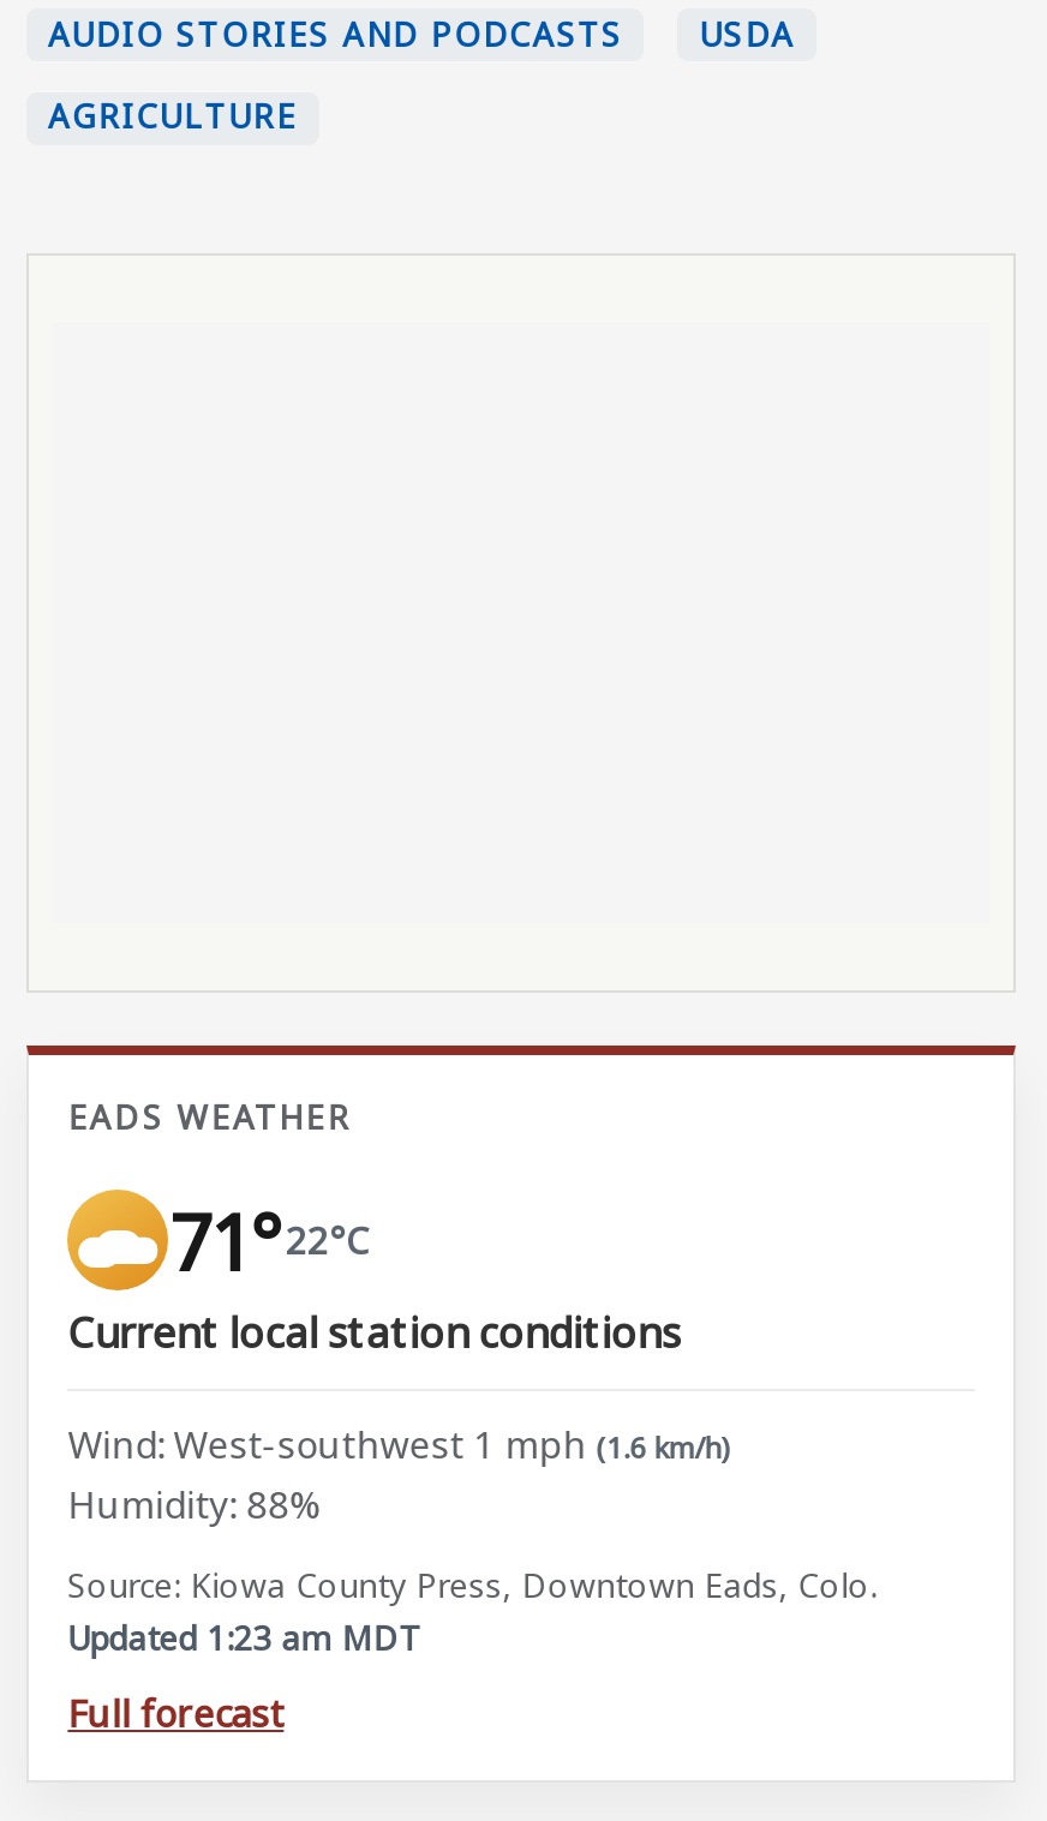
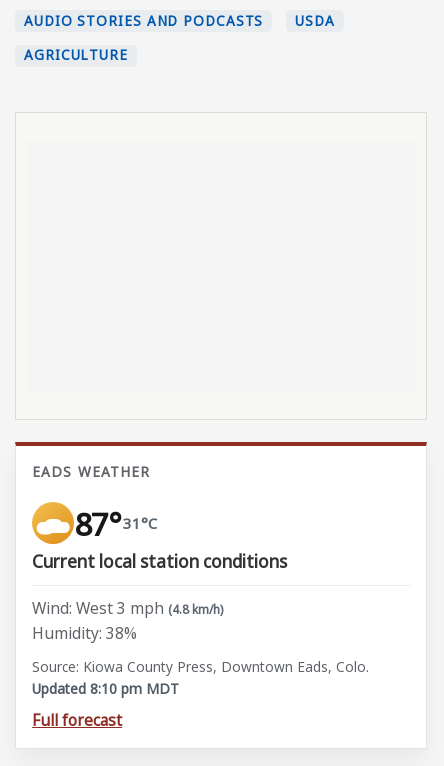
[169,1189,367,1292] 71° 22°C -> [74,502,157,545] 87° 31°C
[68,1417,728,1470] Wind: West-southwest 1 mph (1.6 km/h) -> [32,597,223,619] Wind: West 3 mph (4.8 km/h)
[68,1479,320,1531] Humidity: 88% -> [32,622,137,644] Humidity: 38%
[68,1615,421,1661] Updated 1:23 am MDT -> [32,679,179,698] Updated 8:10 pm MDT

